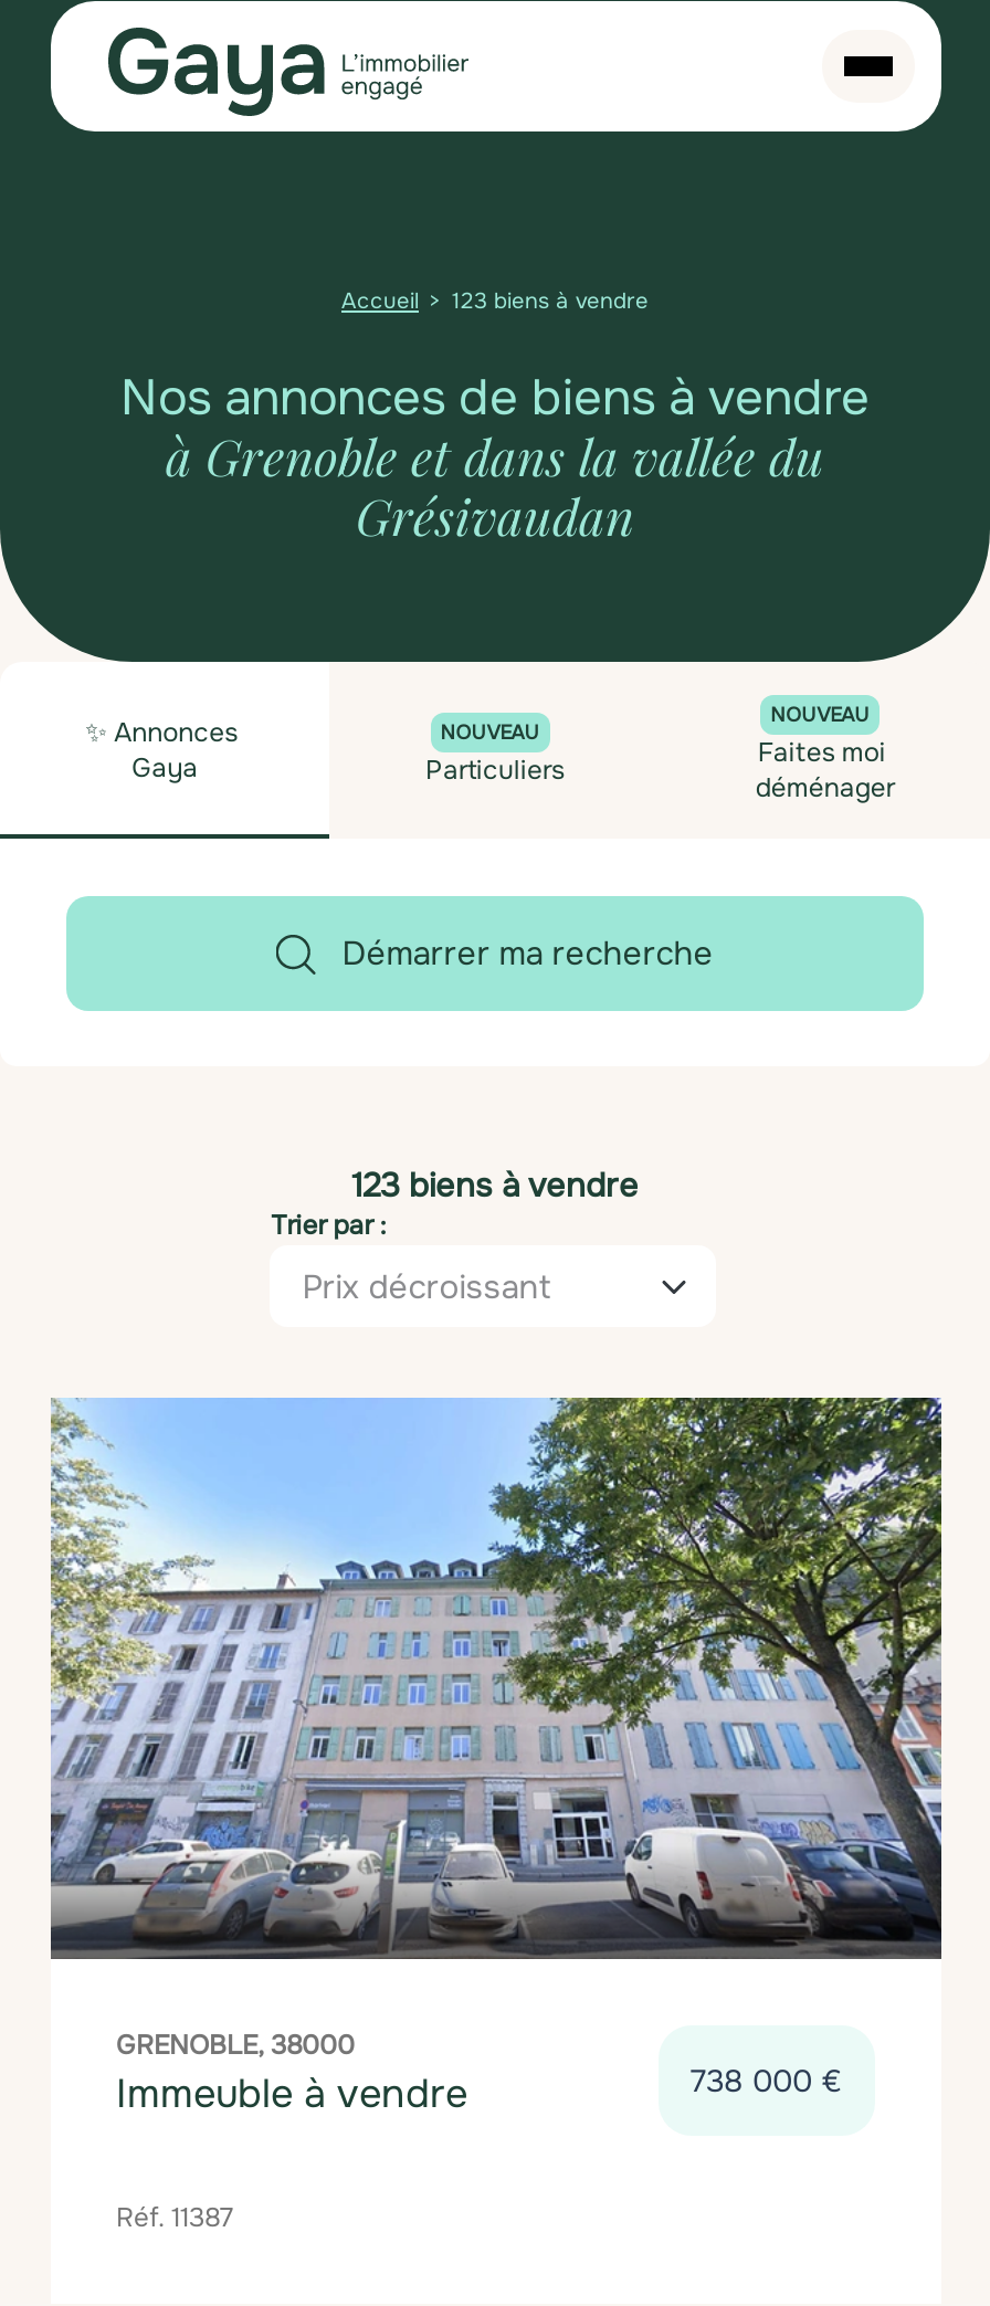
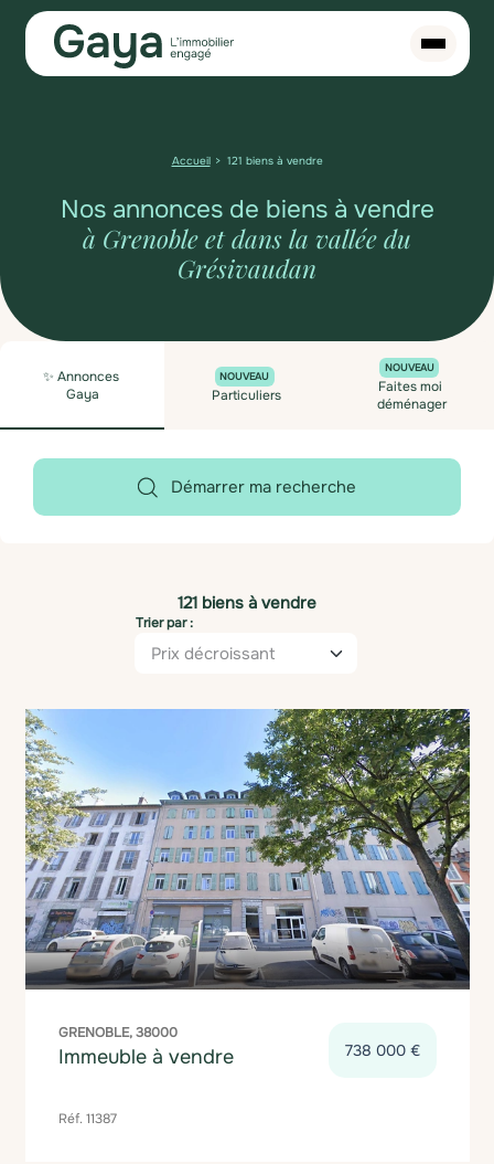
[452,286,649,315] 123 biens à vendre -> [227,154,323,168] 121 biens à vendre
[351,1163,639,1208] 123 biens à vendre -> [178,592,316,614] 121 biens à vendre

